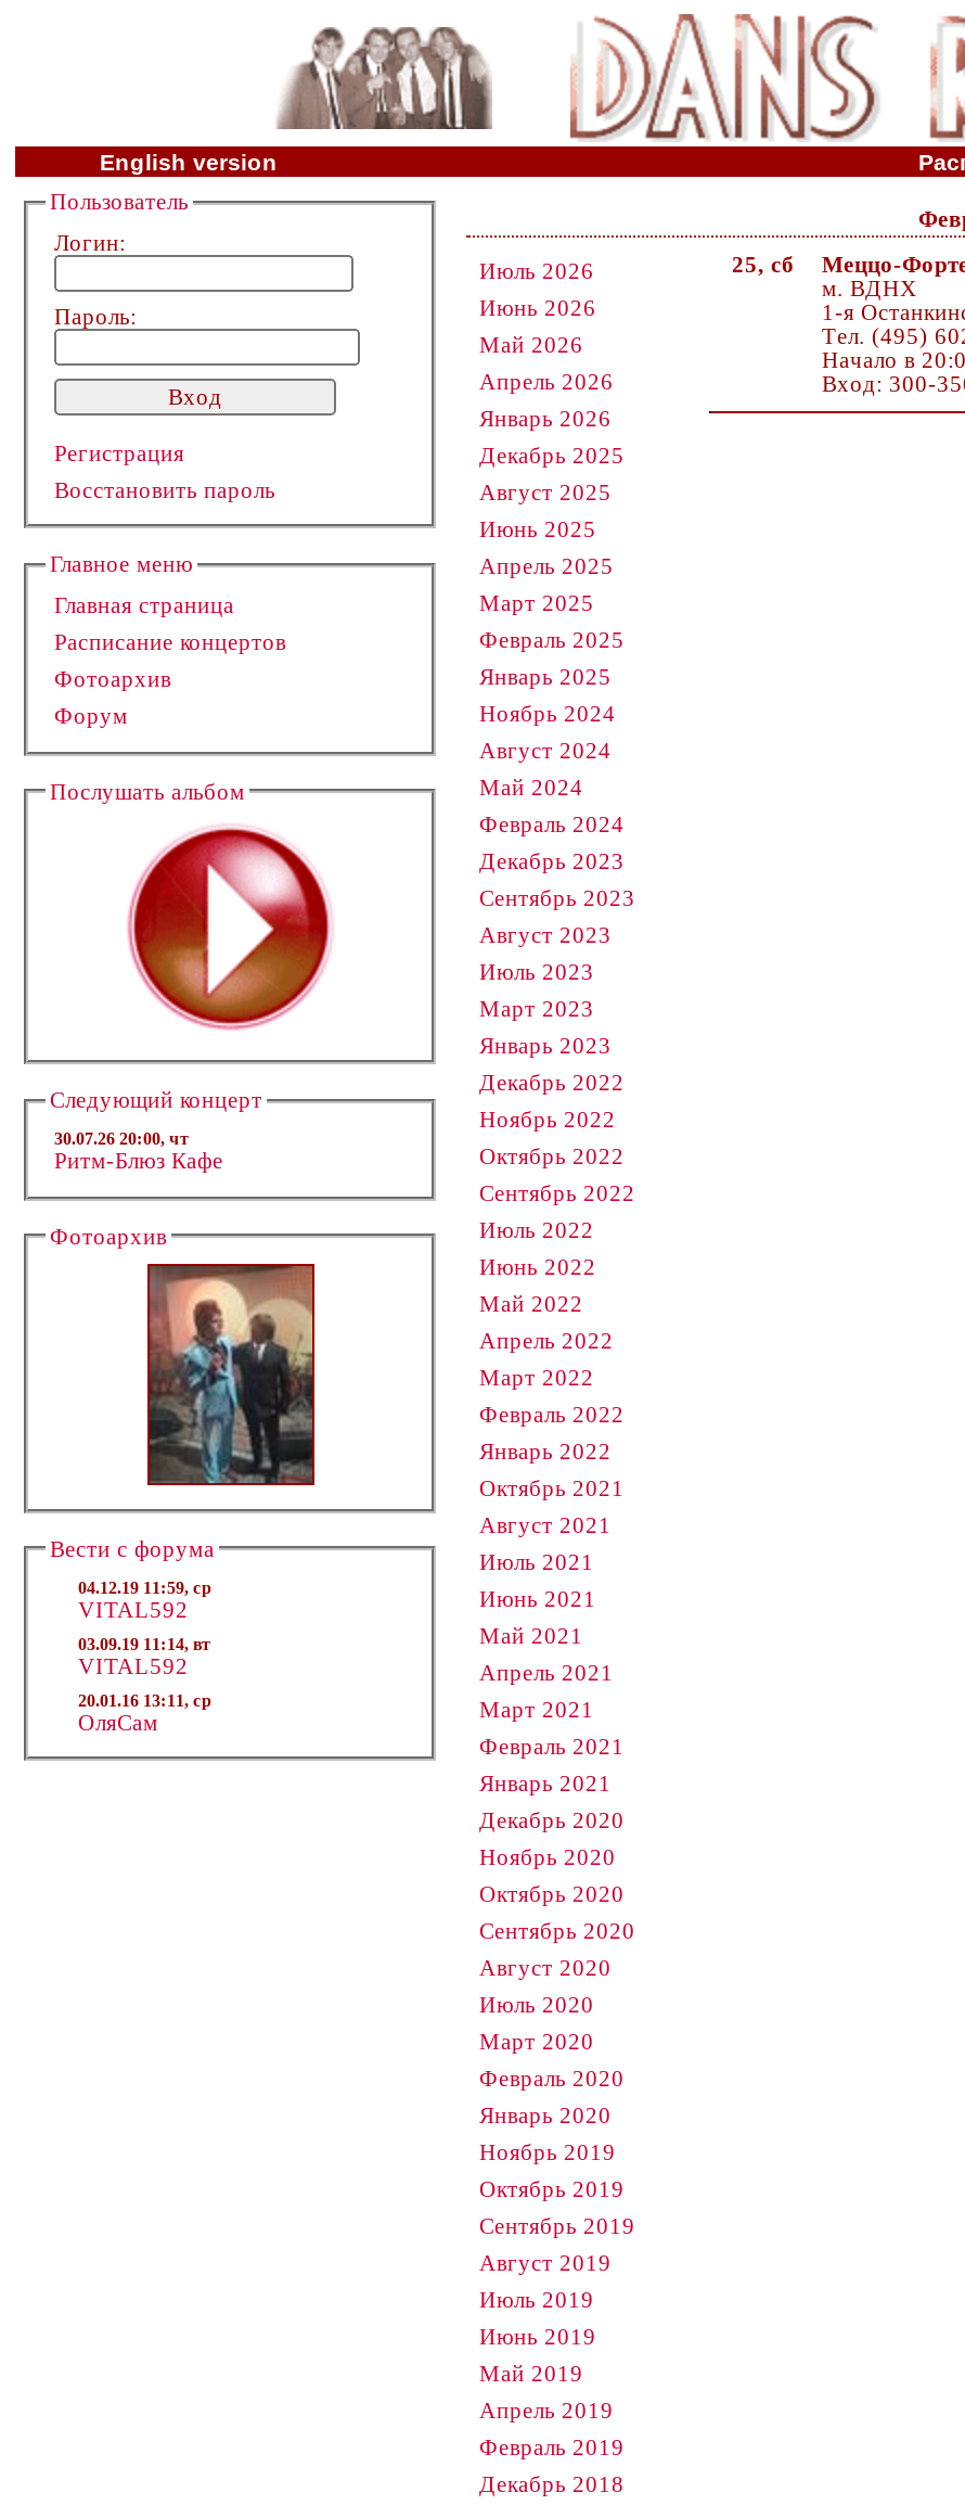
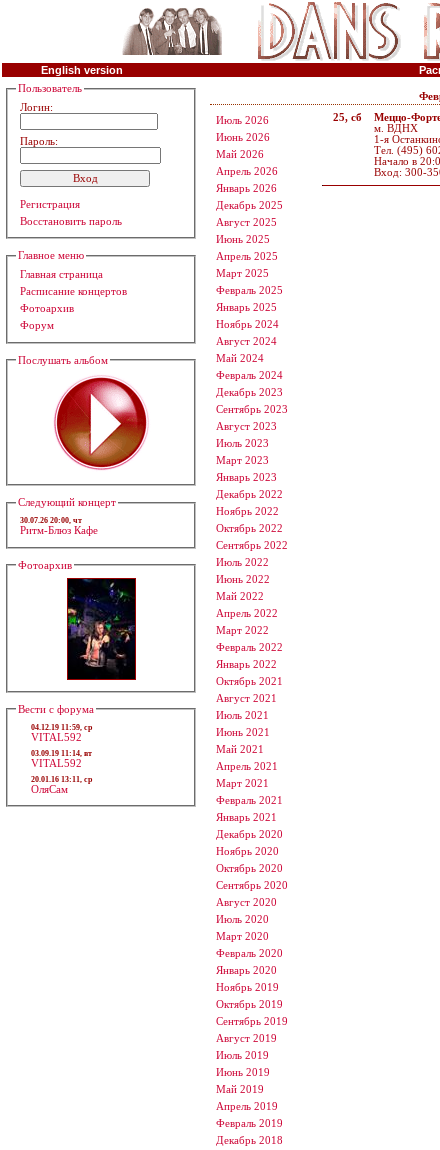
[145,1262,317,1487] [image] -> [63,578,140,680] [image]

